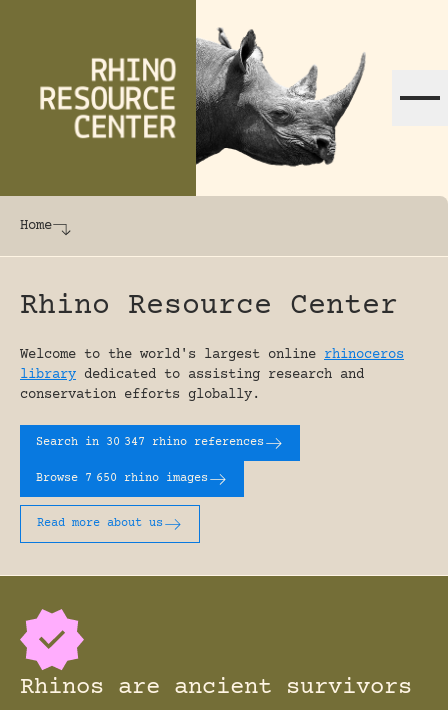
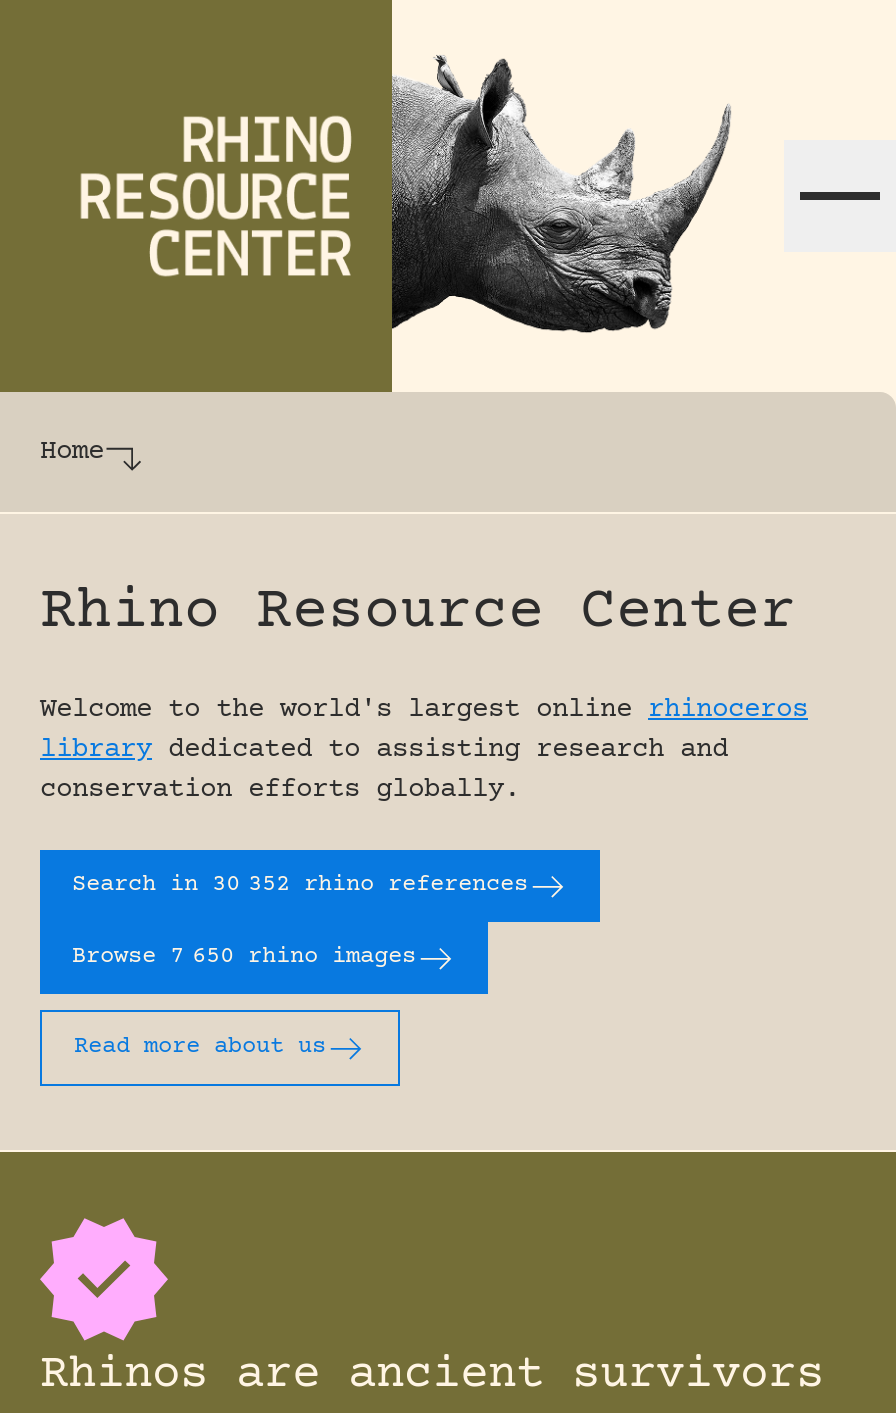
[36,436,264,449] Search in 30 347 rhino references -> [72,872,528,898] Search in 30 352 rhino references

